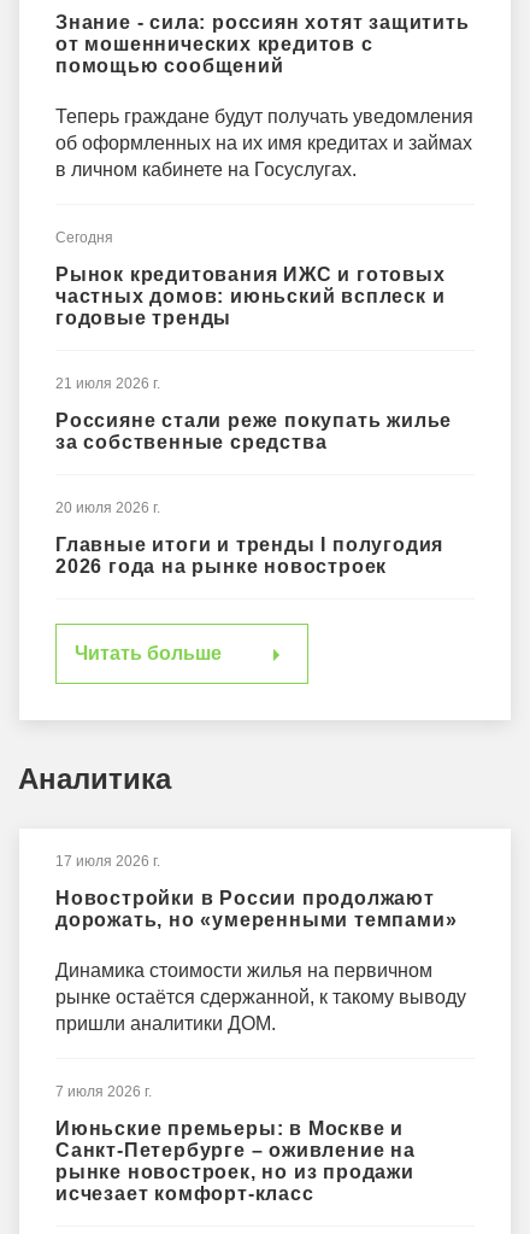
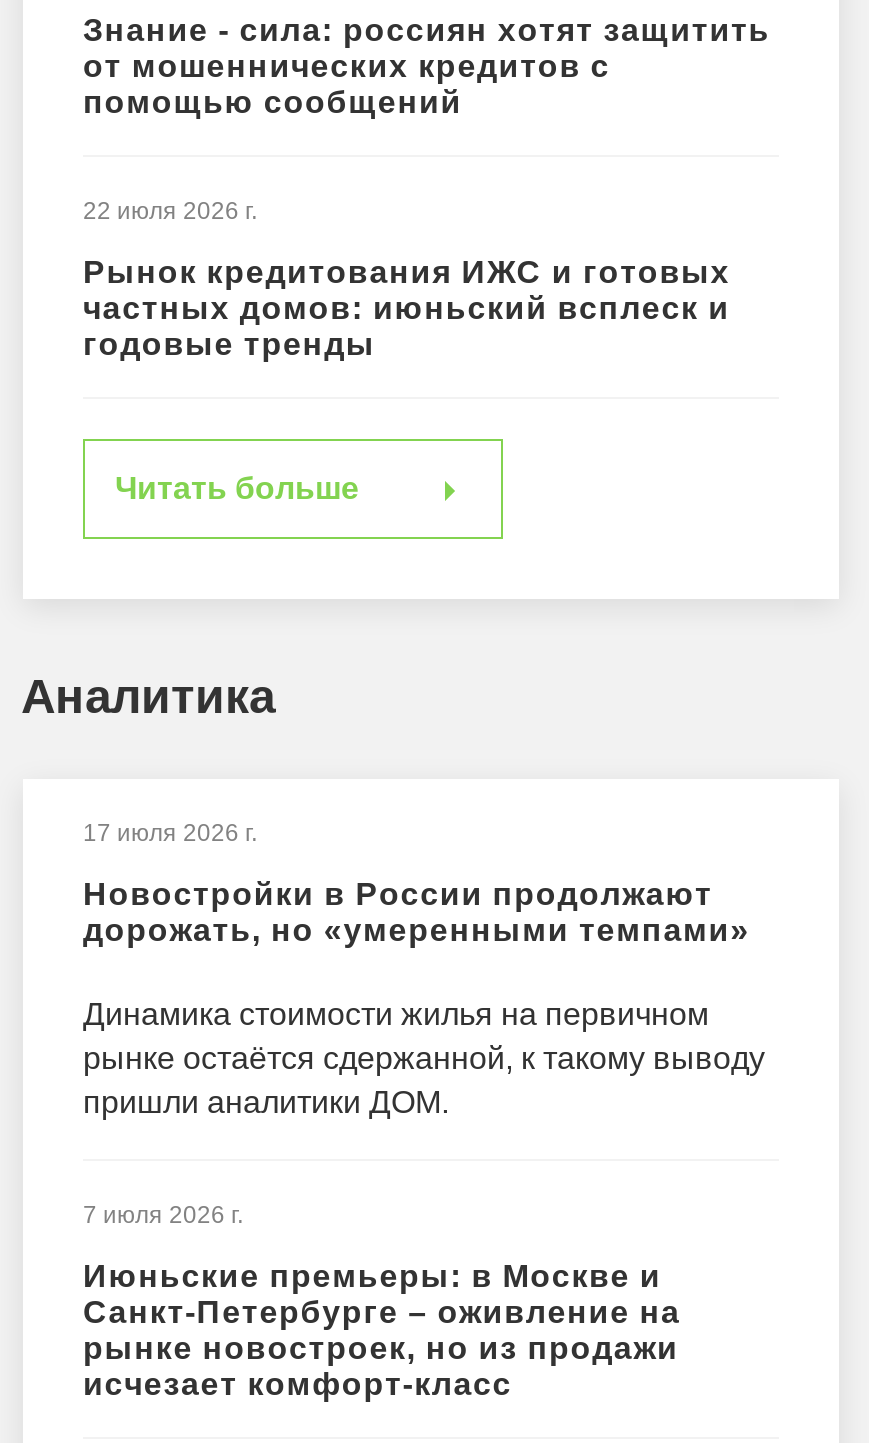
[55,106,473,246] Теперь граждане будут получать уведомления | об оформленных на их имя кредитах и займах | в личном кабинете на Госуслугах. | Сегодня -> [83,197,257,225] 22 июля 2026 г.
[55,375,452,577] 21 июля 2026 г. | Россияне стали реже покупать жилье | за собственные средства | 20 июля 2026 г. | Главные итоги и тренды I полугодия | 2026 года на рынке новостроек -> none

